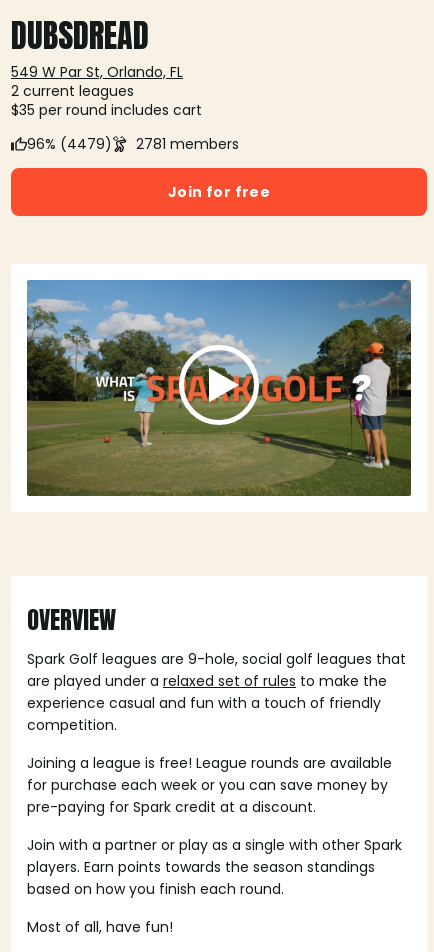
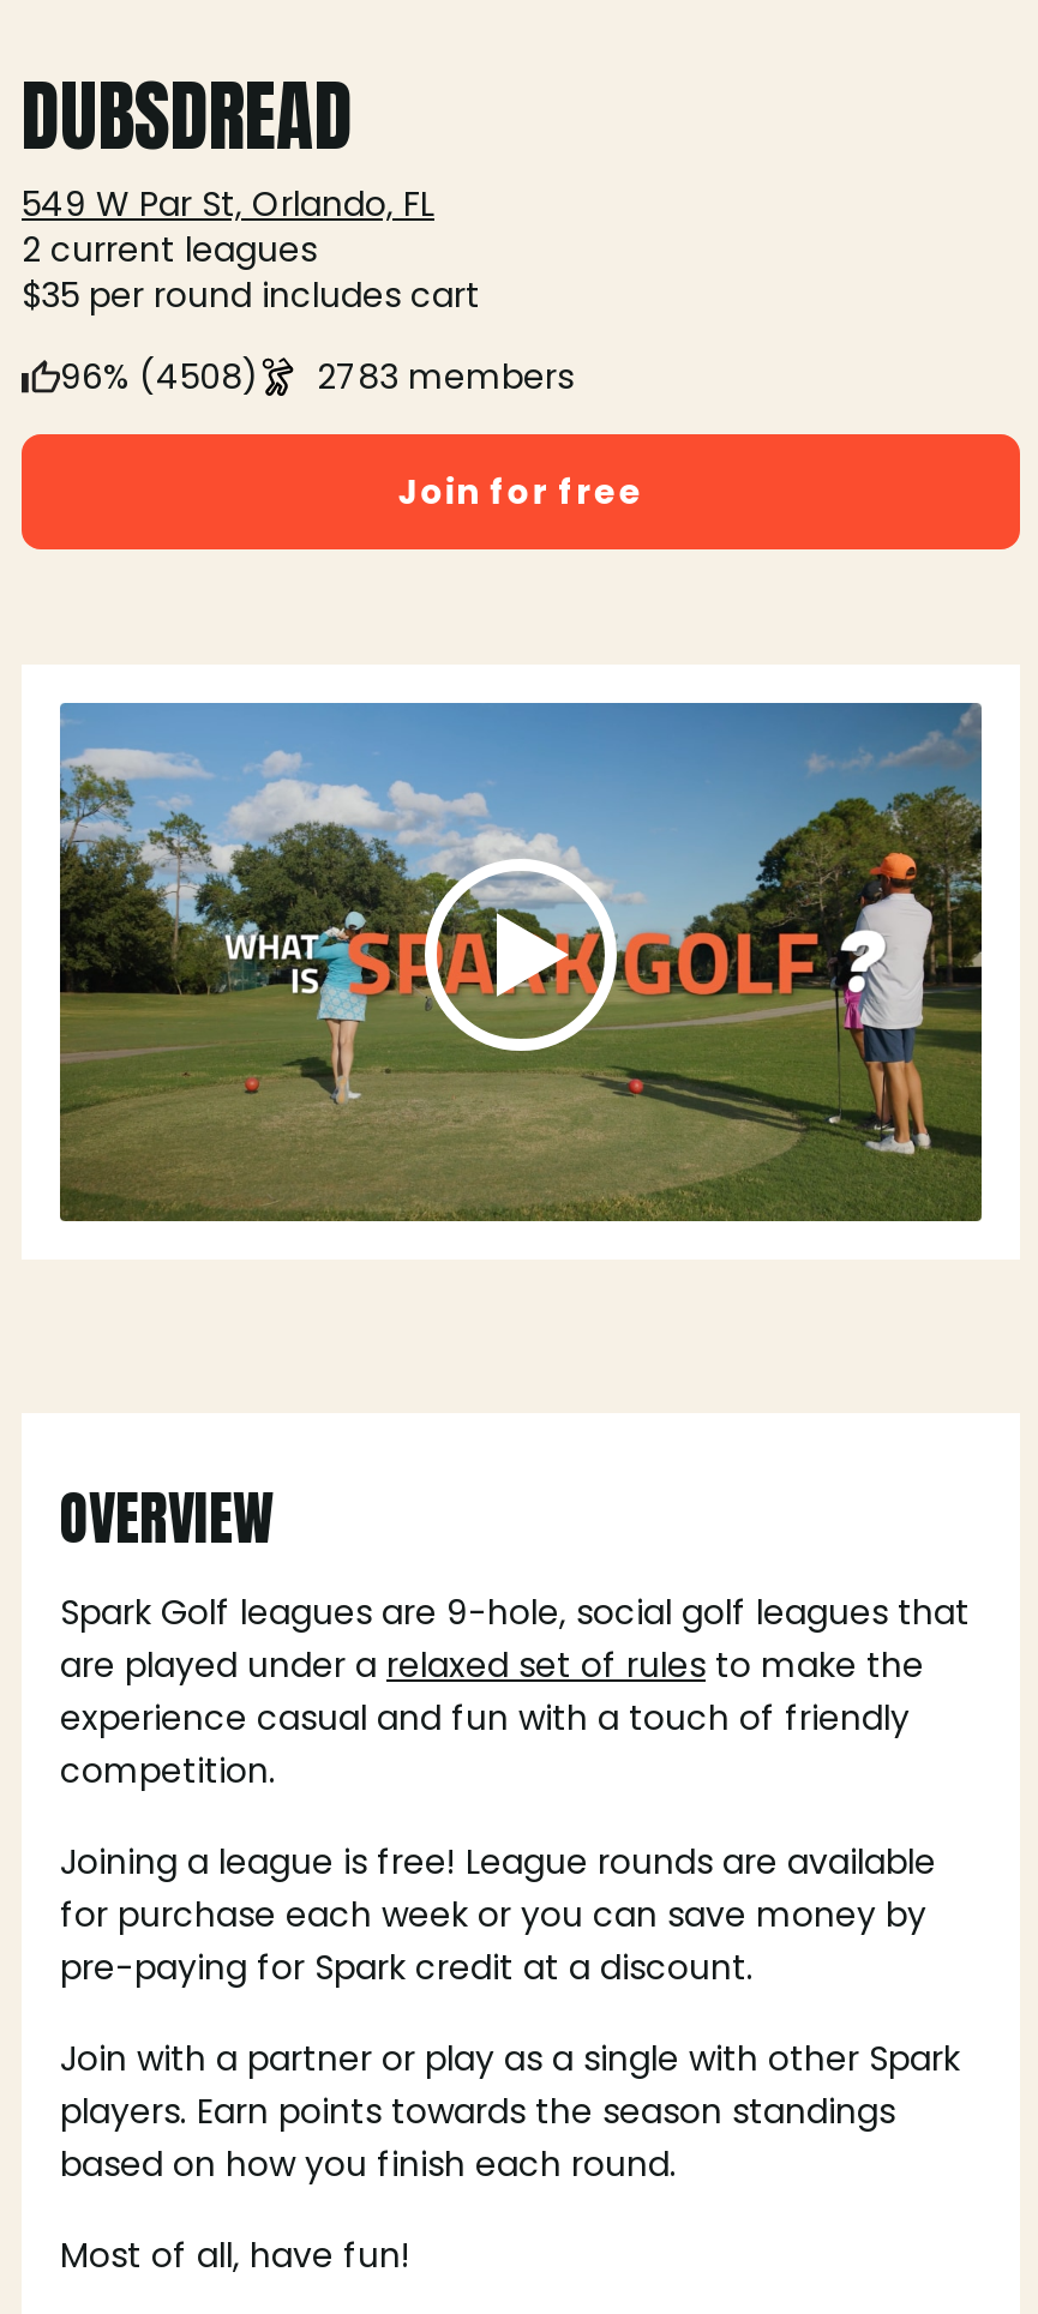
[27,133,112,153] 96% (4479) -> [60,351,259,399] 96% (4508)
[136,134,239,154] 2781 members -> [317,353,574,401] 2783 members

